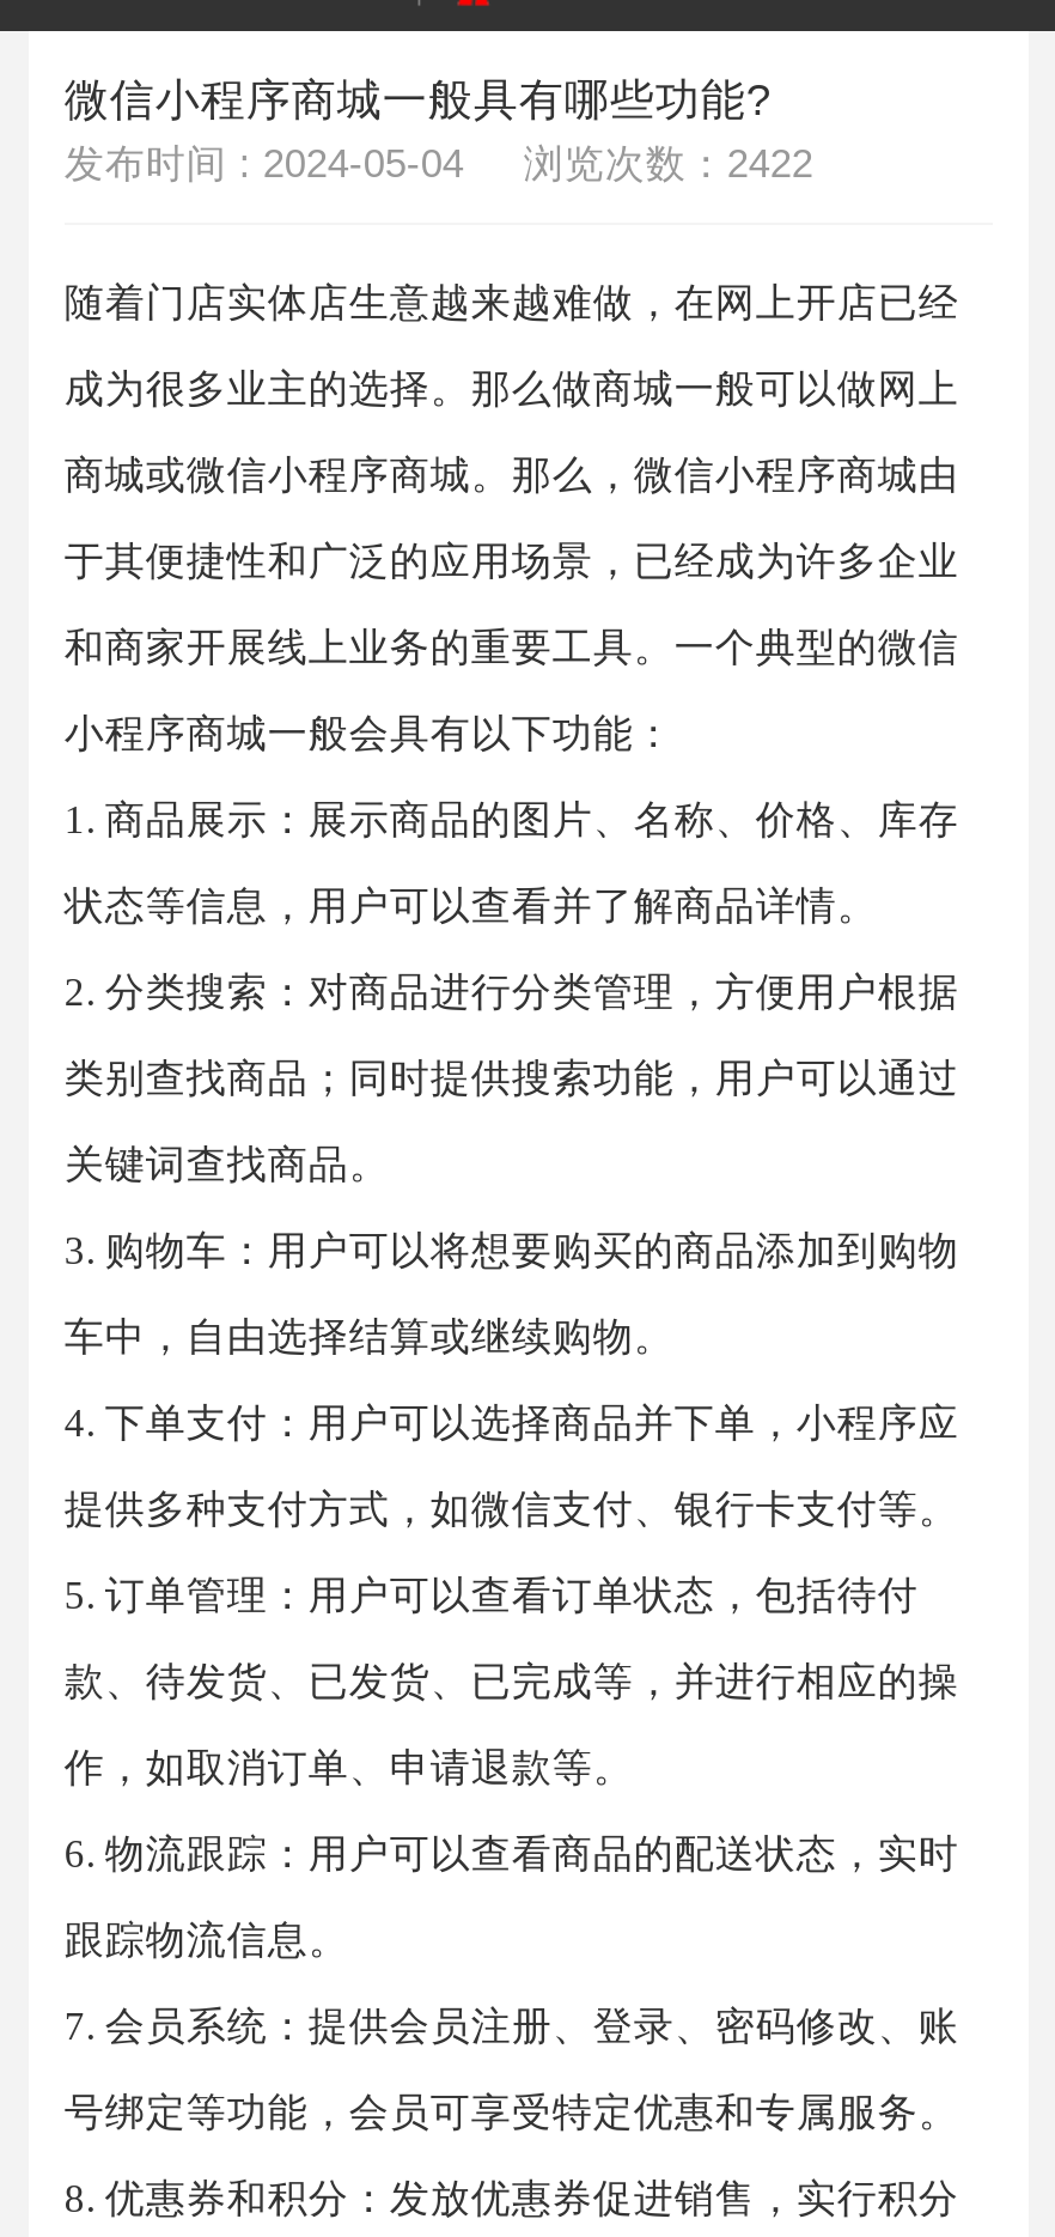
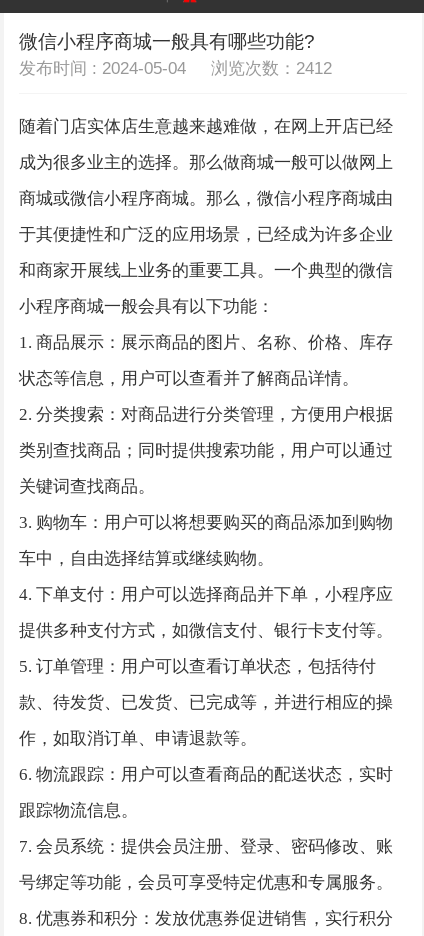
[64,140,813,186] 发布时间 : 2024-05-04 浏览次数：2422 -> [19,59,332,78] 发布时间 : 2024-05-04 浏览次数：2412

